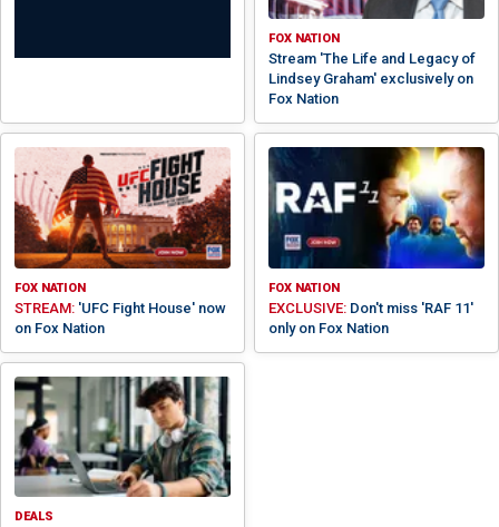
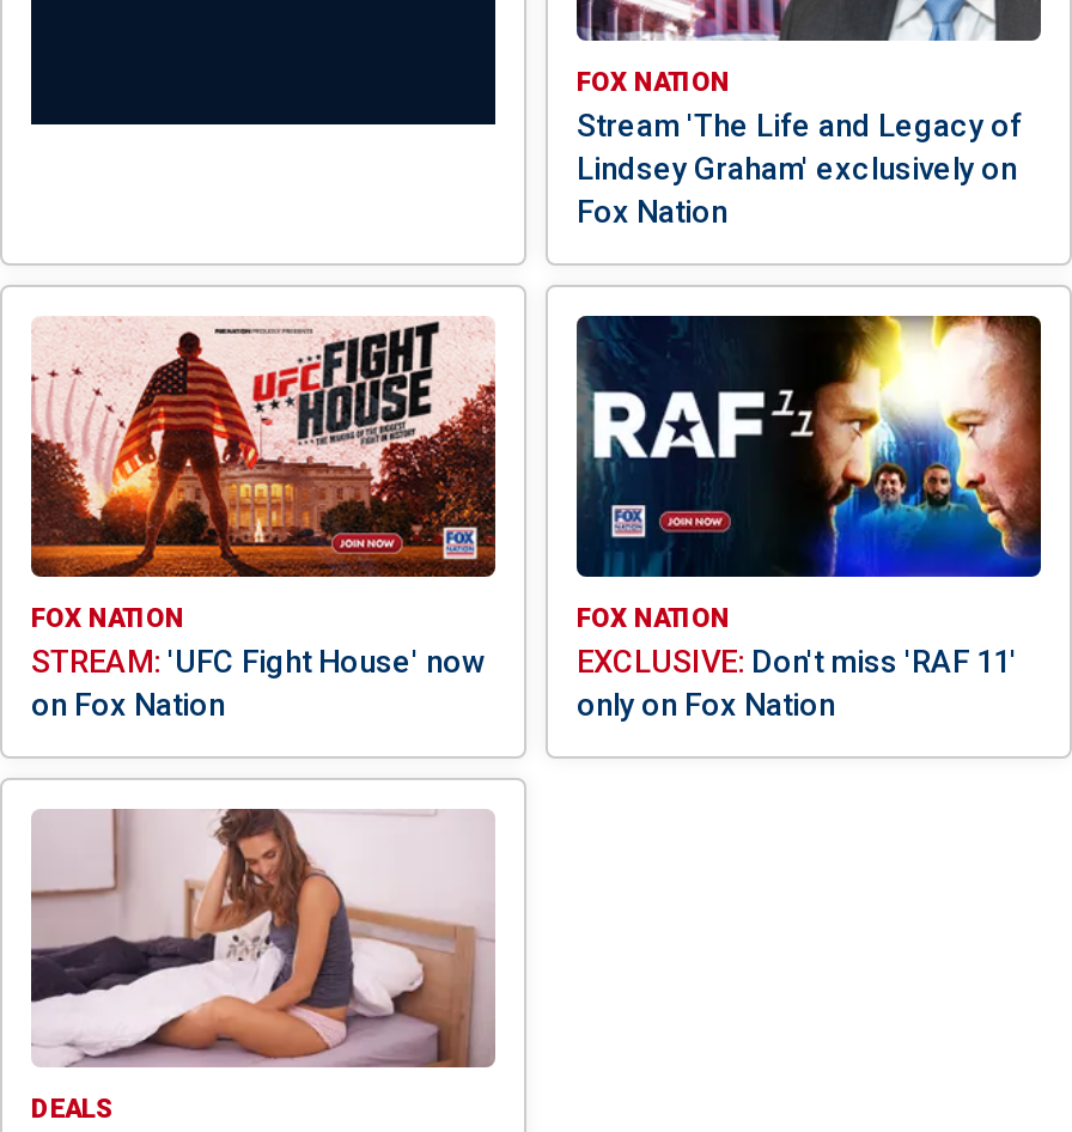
[13,375,231,498] [image] -> [31,809,493,1067] [image]

